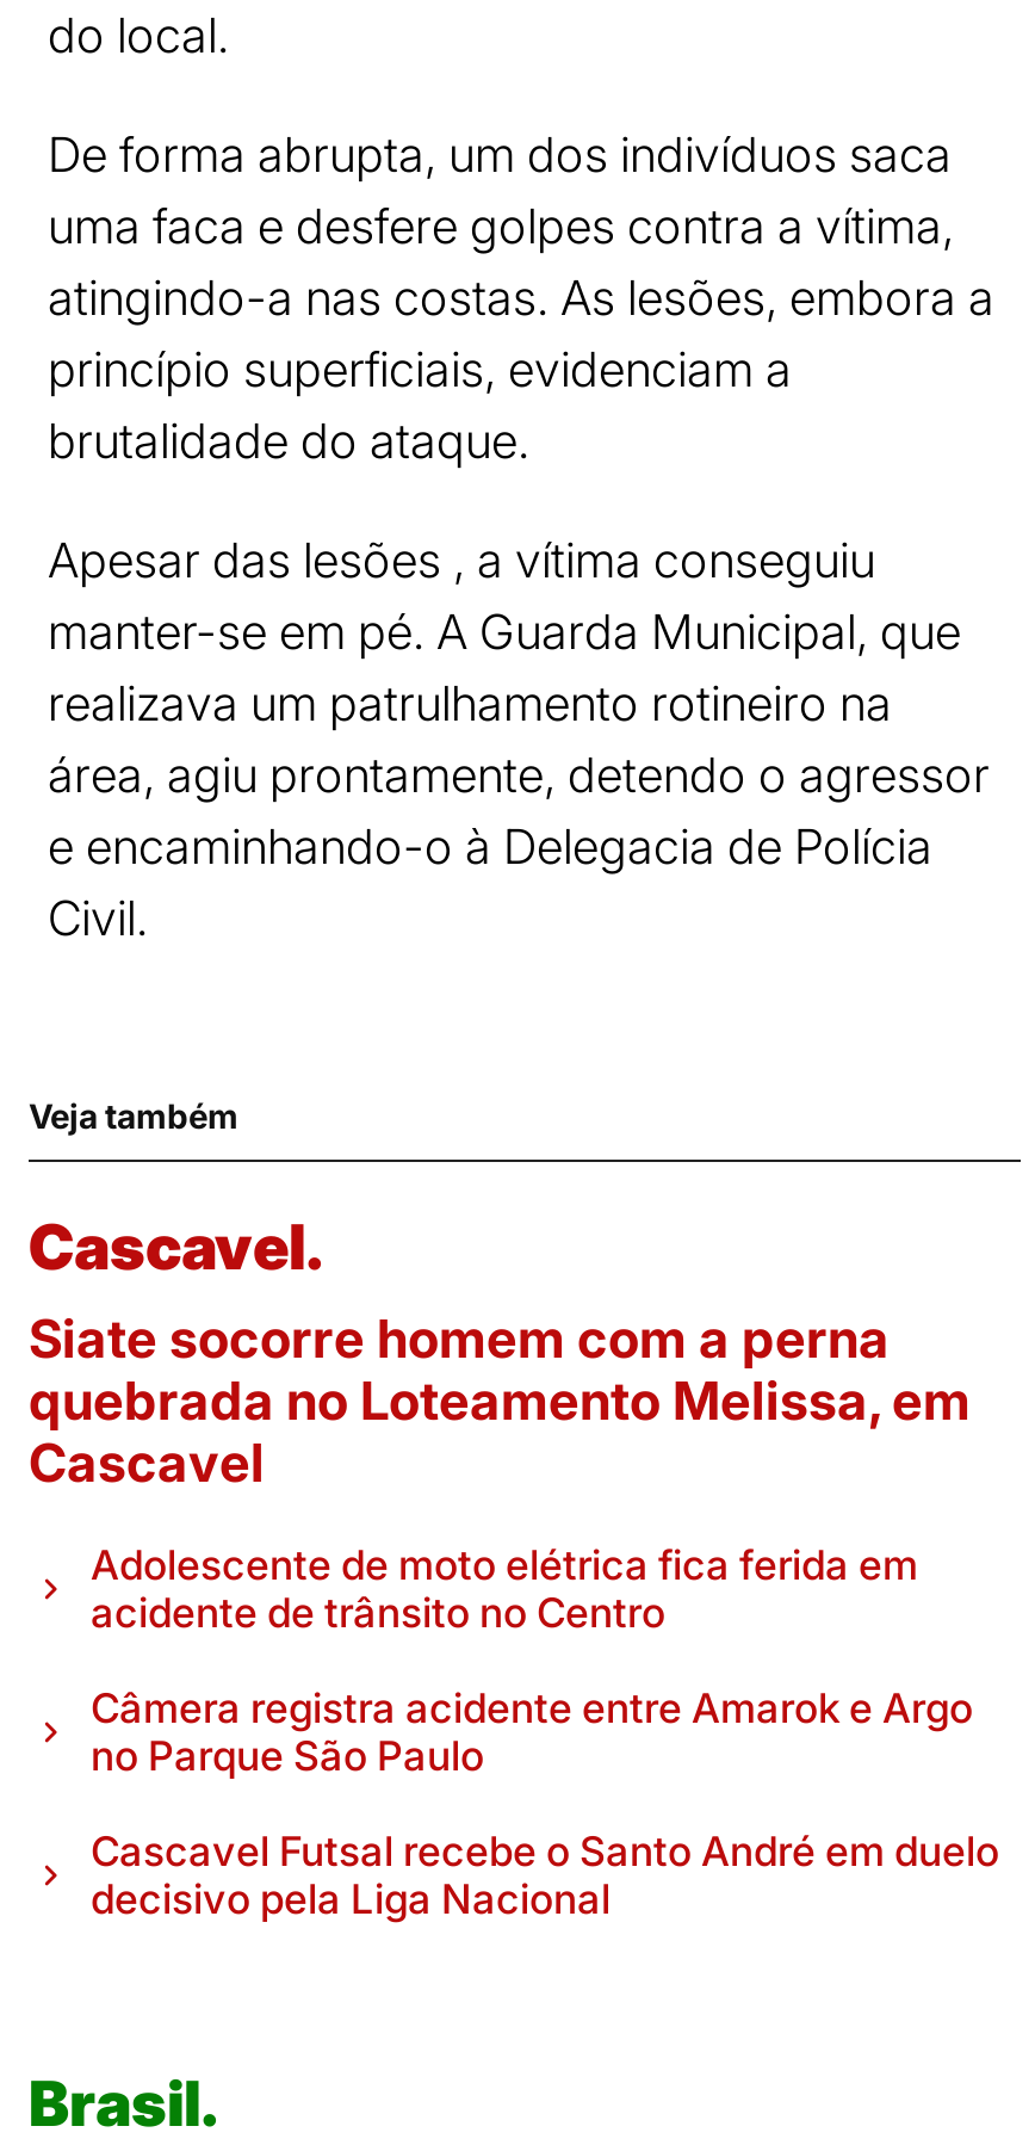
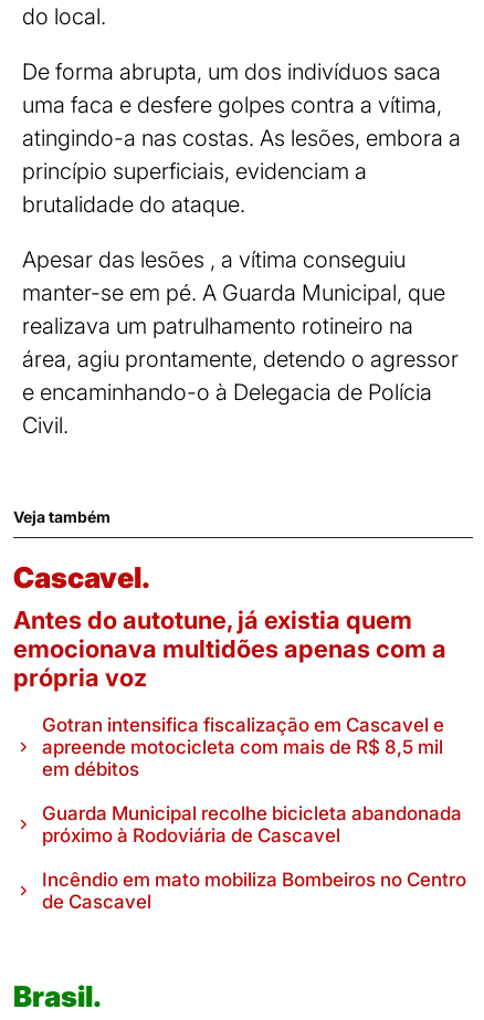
[29,1308,971,1494] Siate socorre homem com a perna | quebrada no Loteamento Melissa, em | Cascavel -> [13,606,446,692] Antes do autotune, já existia quem | emocionava multidões apenas com a | própria voz
[91,1541,918,1637] Adolescente de moto elétrica fica ferida em | acidente de trânsito no Centro -> [42,714,444,780] Gotran intensifica fiscalização em Cascavel e | apreende motocicleta com mais de R$ 8,5 mil | em débitos
[91,1685,973,1780] Câmera registra acidente entre Amarok e Argo | no Parque São Paulo -> [42,802,462,847] Guarda Municipal recolhe bicicleta abandonada | próximo à Rodoviária de Cascavel
[91,1828,999,1923] Cascavel Futsal recebe o Santo André em duelo | decisivo pela Liga Nacional -> [42,869,466,913] Incêndio em mato mobiliza Bombeiros no Centro | de Cascavel

